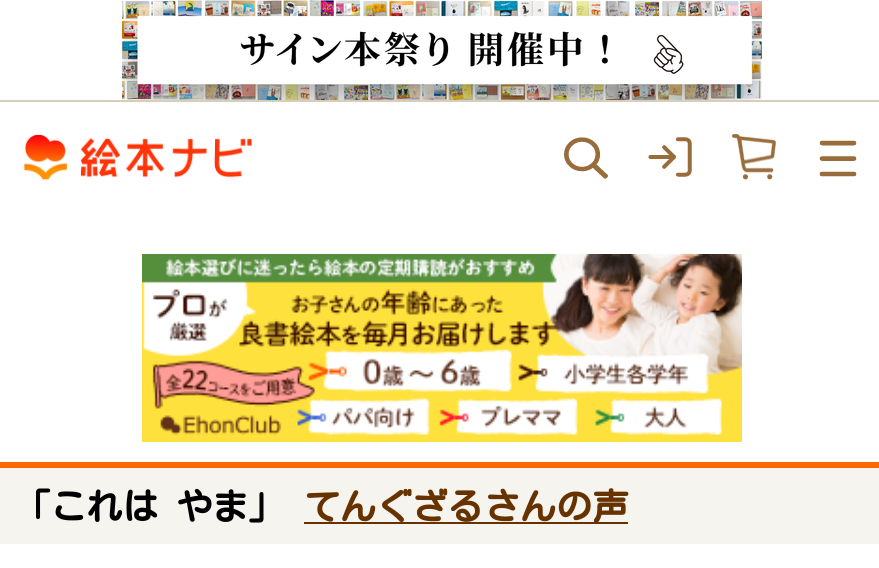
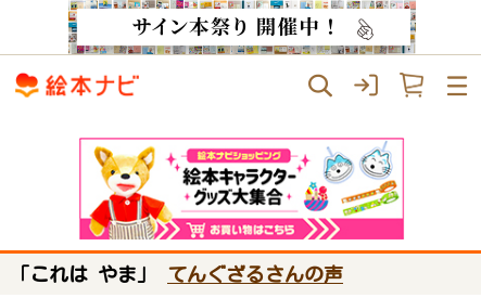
[140,252,744,444] [image] -> [78,137,405,241] [image]

